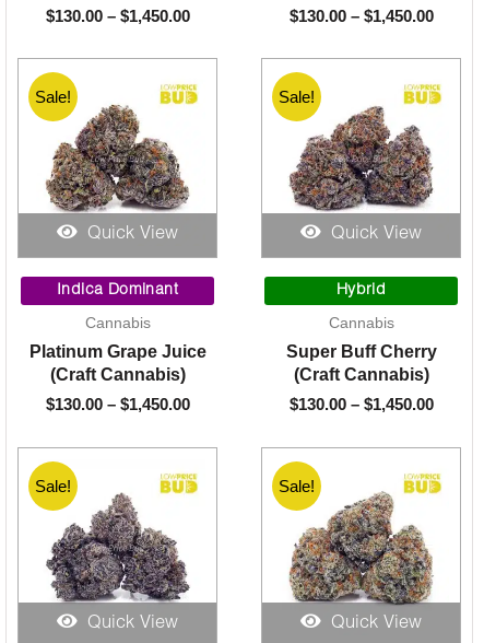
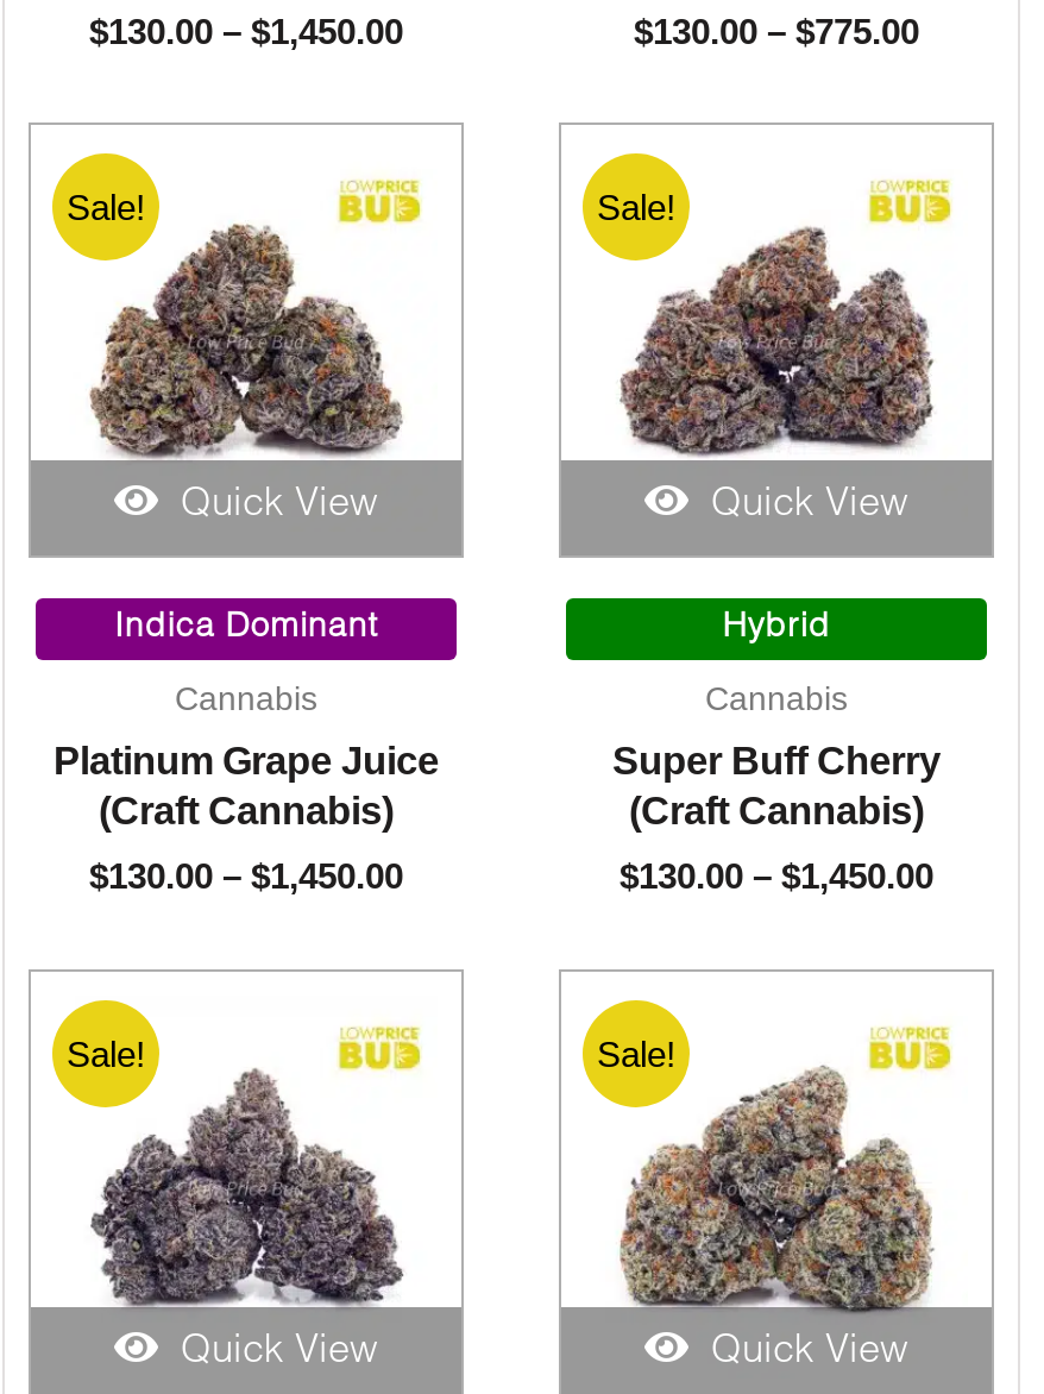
[289,7,433,25] $130.00 – $1,450.00 -> [634,12,919,50] $130.00 – $775.00

